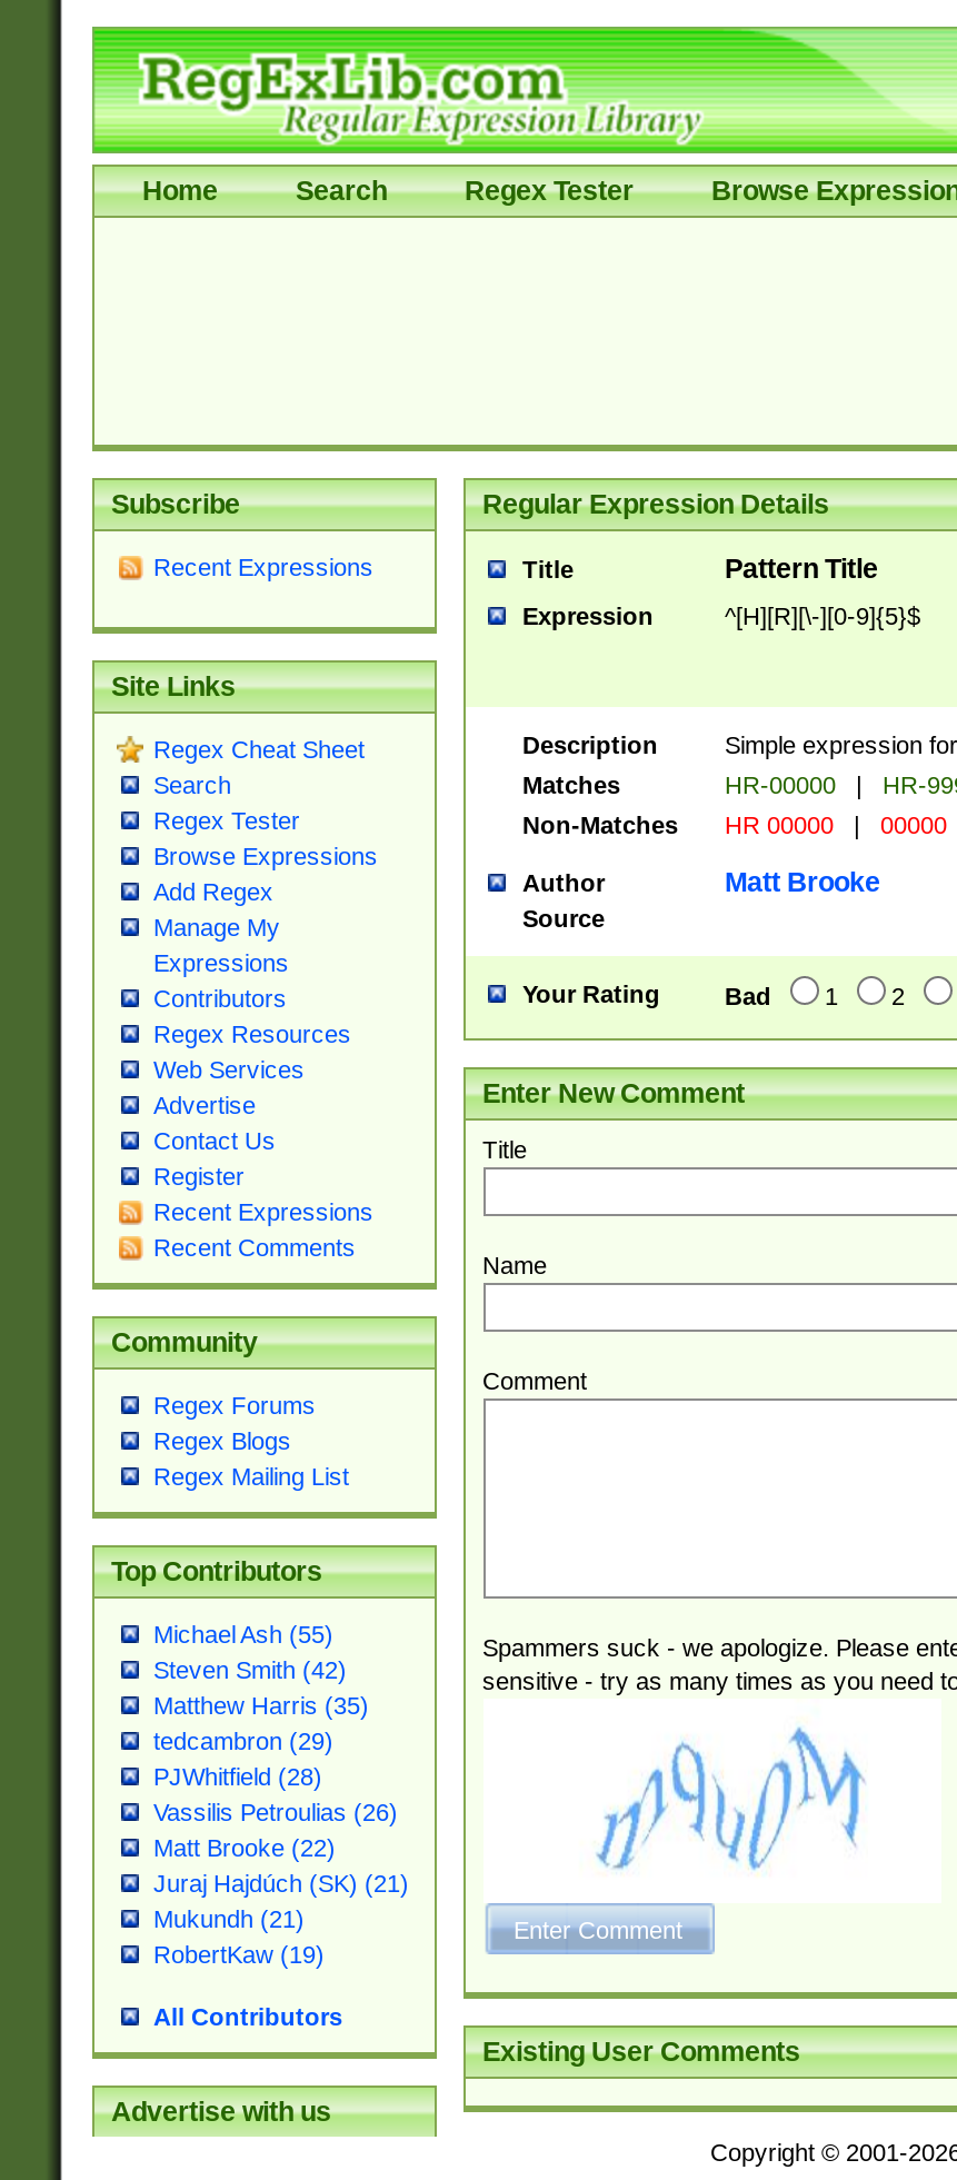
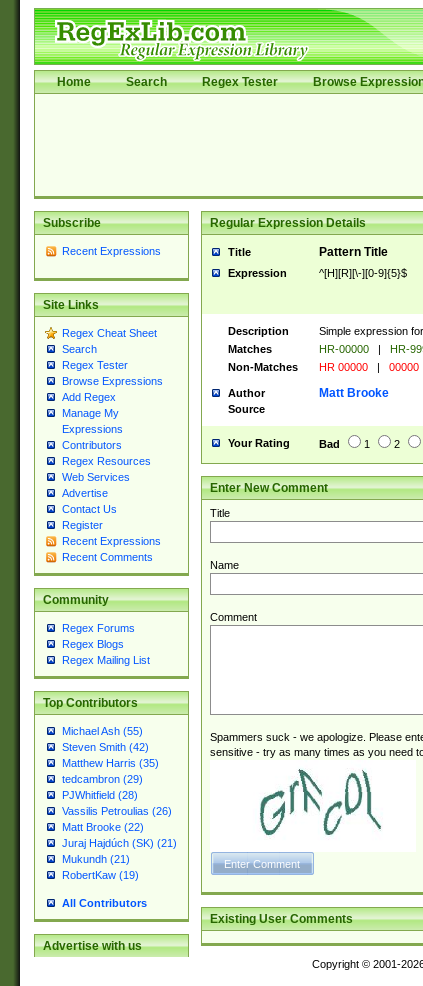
[595,1721,864,1868] [image] -> [259,768,382,836] [image]

